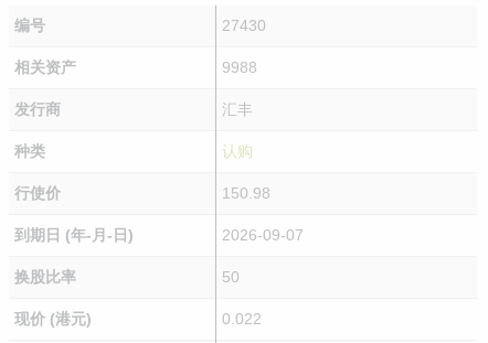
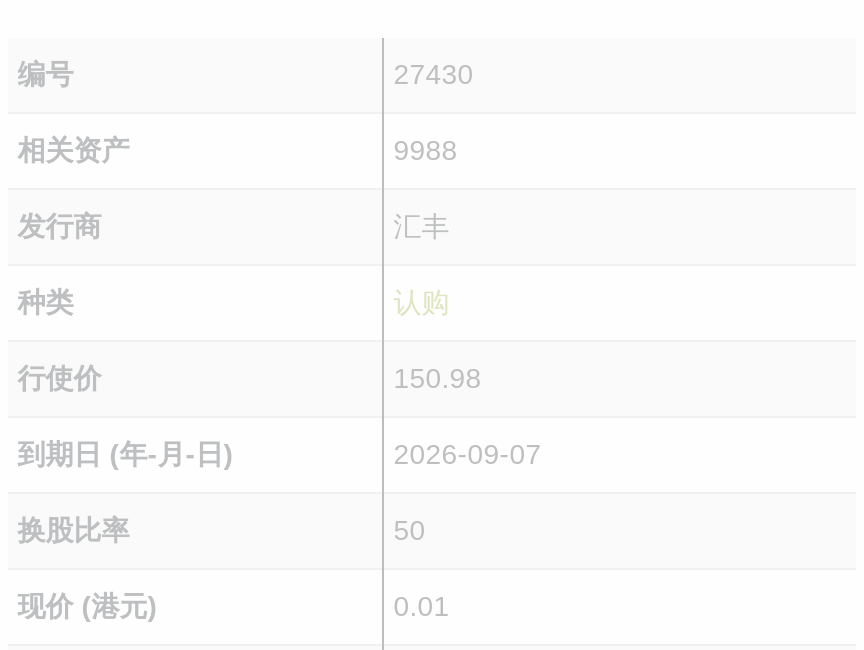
[222,310,261,328] 0.022 -> [394,590,450,622] 0.01

